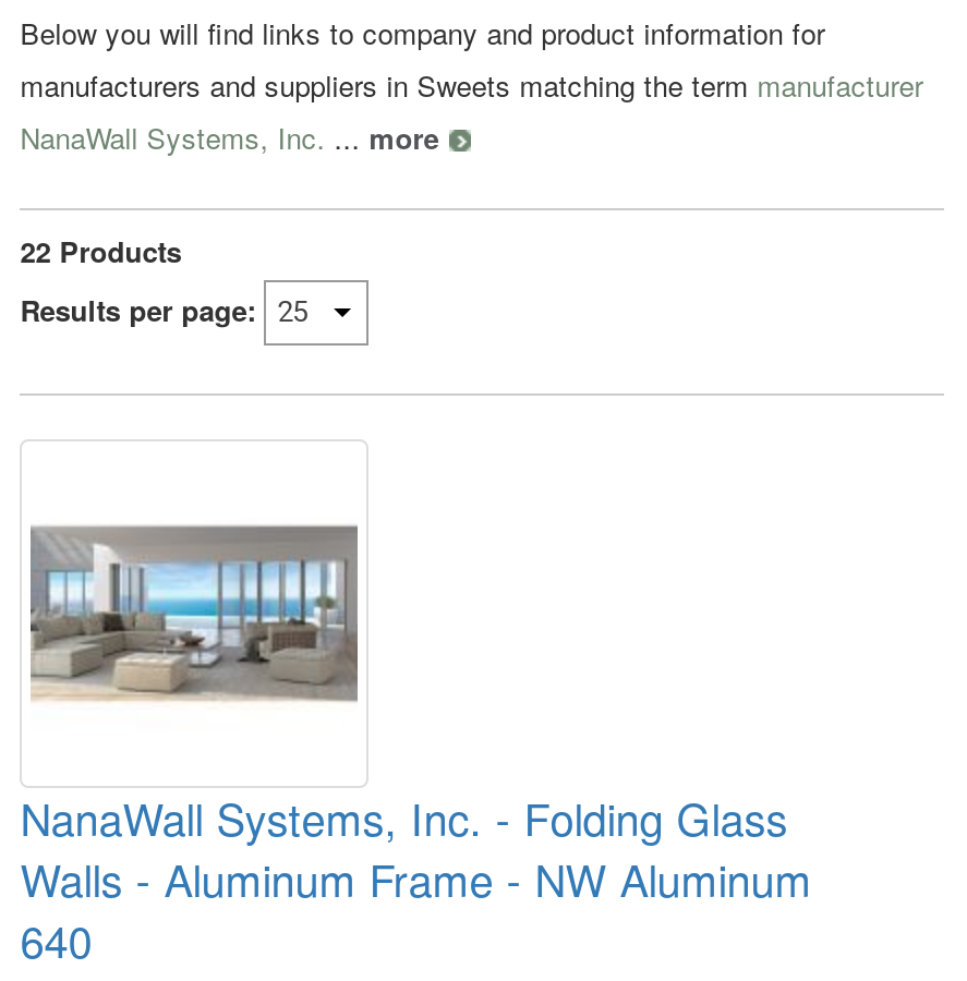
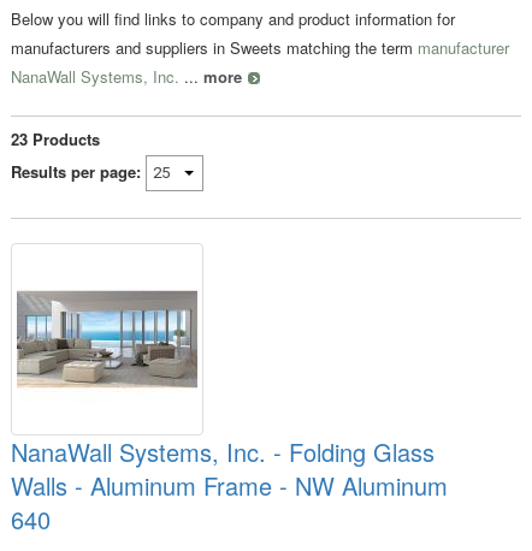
[20,229,181,271] 22 Products -> [11,127,100,150] 23 Products

